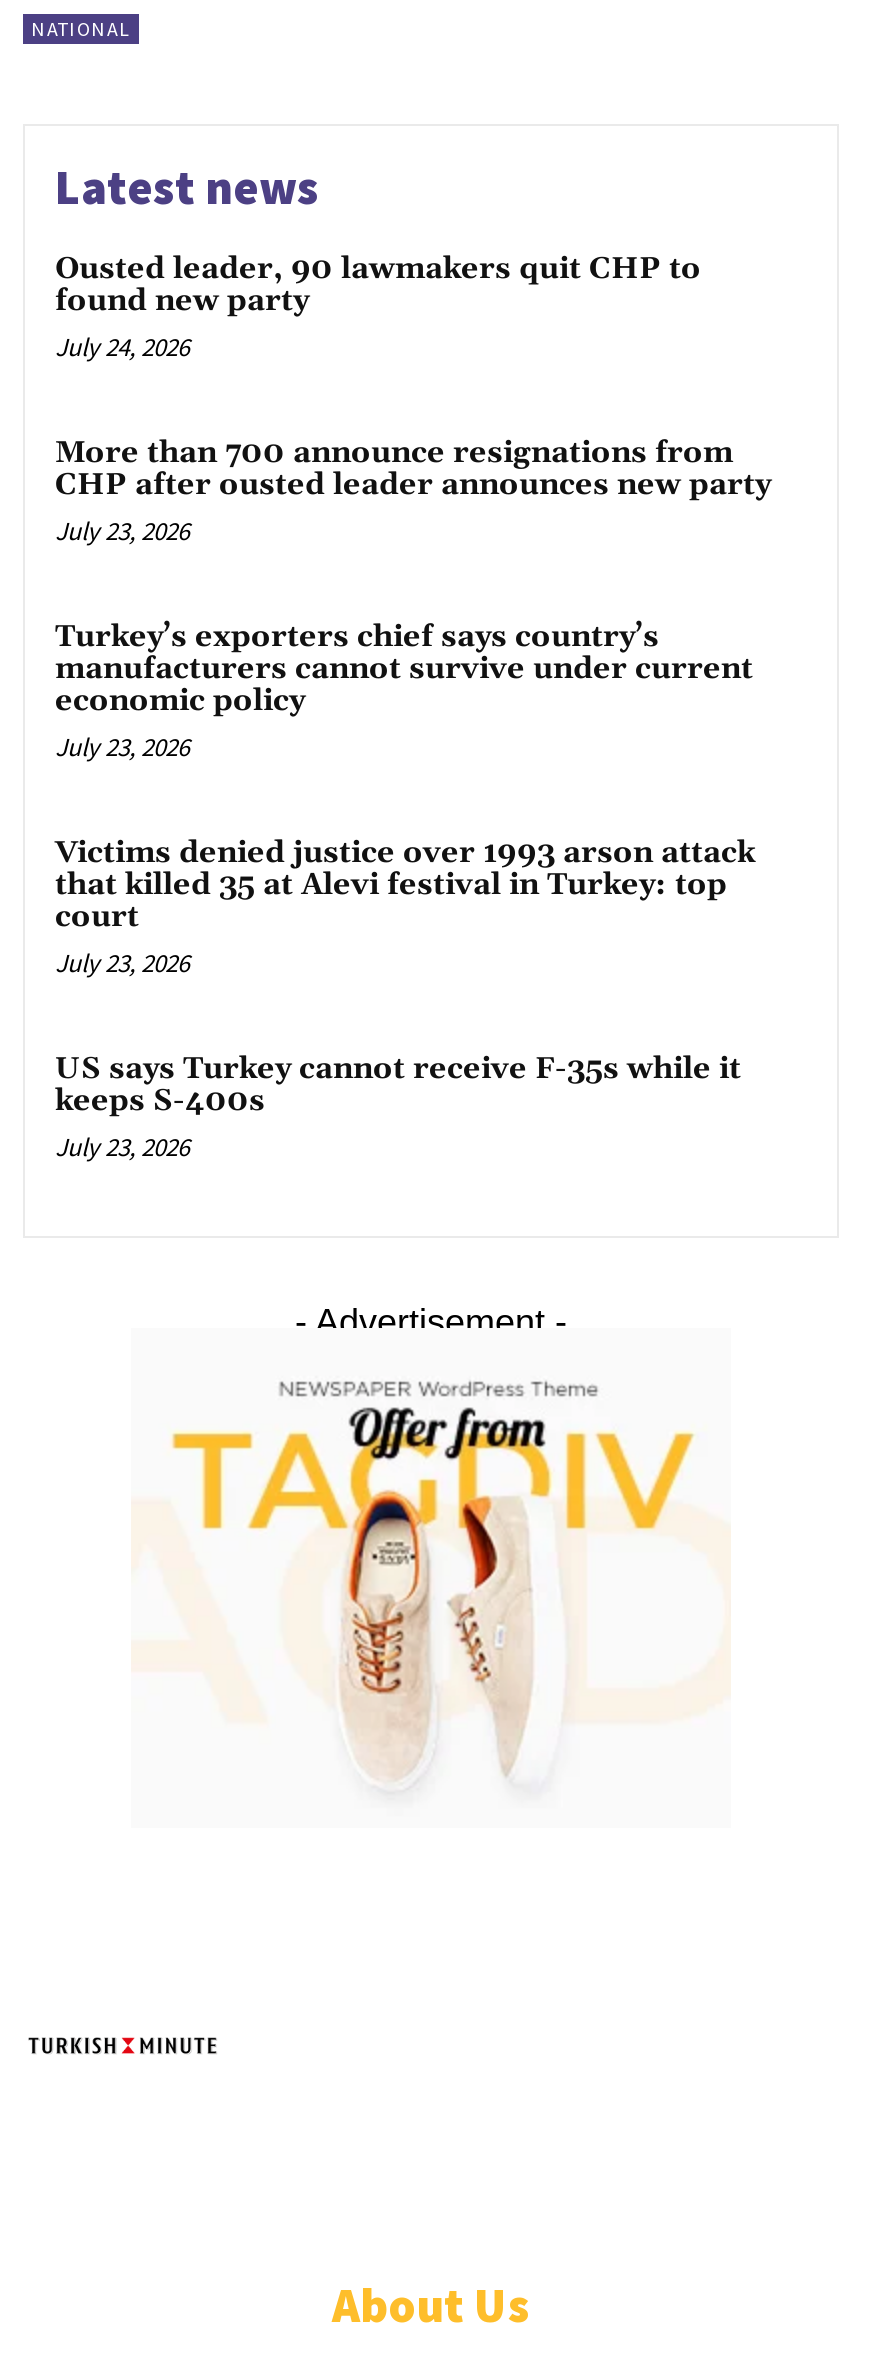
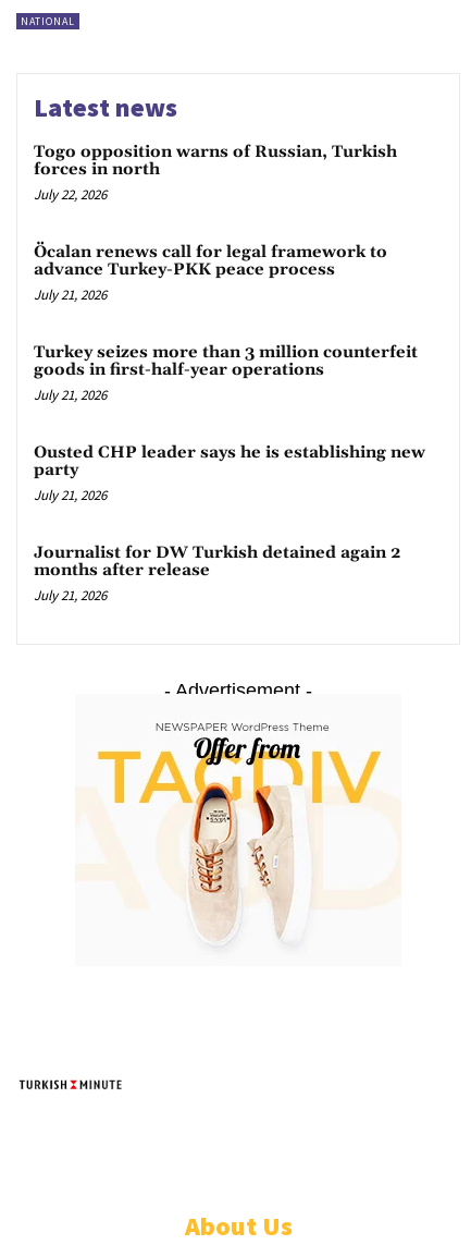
[55,251,701,365] Ousted leader, 90 lawmakers quit CHP to | found new party | July 24, 2026 -> [34,142,397,204] Togo opposition warns of Russian, Turkish | forces in north | July 22, 2026
[55,435,771,549] More than 700 announce resignations from | CHP after ousted leader announces new party | July 23, 2026 -> [34,242,387,304] Öcalan renews call for legal framework to | advance Turkey-PKK peace process | July 21, 2026
[55,619,753,765] Turkey’s exporters chief says country’s | manufacturers cannot survive under current | economic policy | July 23, 2026 -> [34,342,418,405] Turkey seizes more than 3 million counterfeit | goods in first-half-year operations | July 21, 2026
[55,835,755,981] Victims denied justice over 1993 arson attack | that killed 35 at Alevi festival in Turkey: top | court | July 23, 2026 -> [34,443,425,505] Ousted CHP leader says he is establishing new | party | July 21, 2026
[55,1051,741,1165] US says Turkey cannot receive F-35s while it | keeps S-400s | July 23, 2026 -> [34,543,400,605] Journalist for DW Turkish detained again 2 | months after release | July 21, 2026

